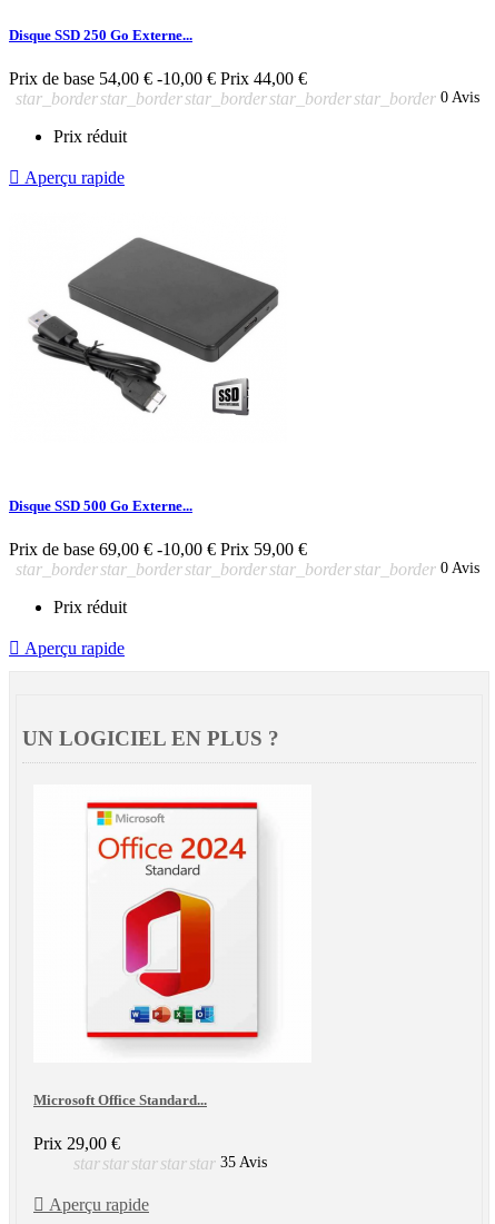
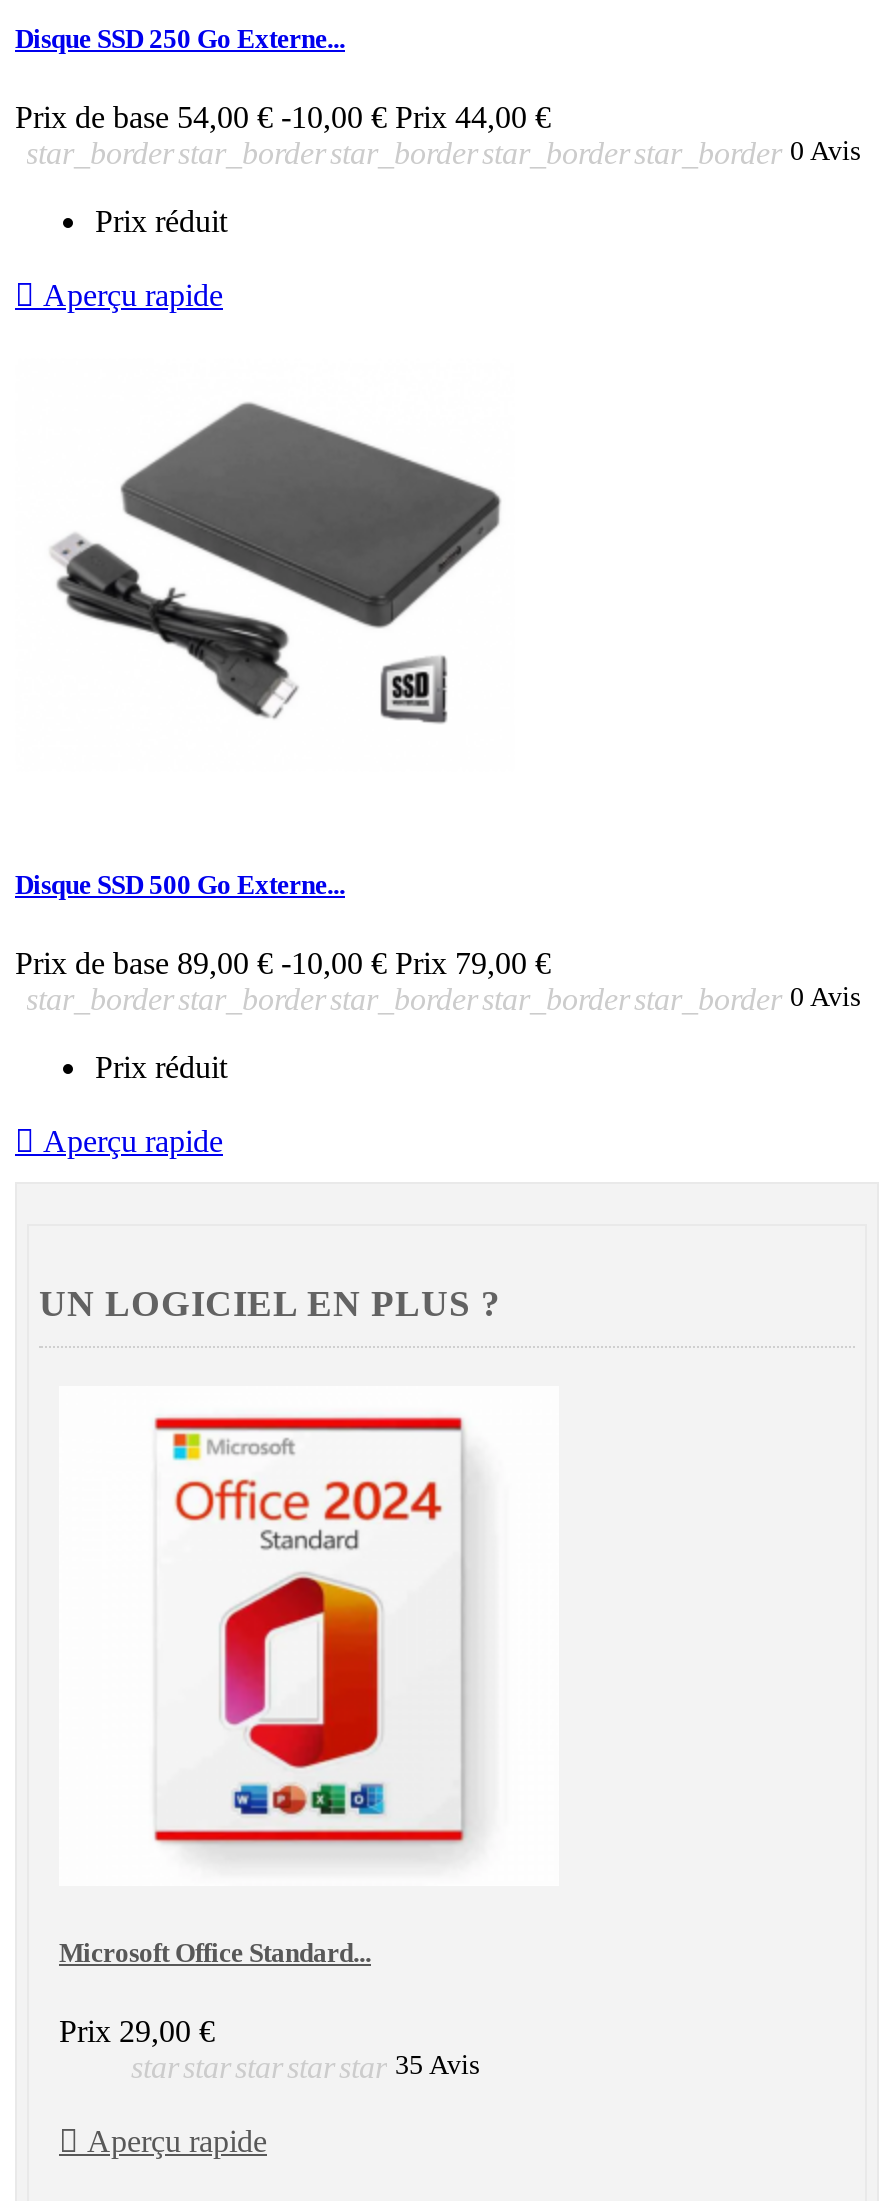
[9,539,307,558] Prix de base 69,00 € -10,00 € Prix 59,00 € -> [15,945,551,979] Prix de base 89,00 € -10,00 € Prix 79,00 €

